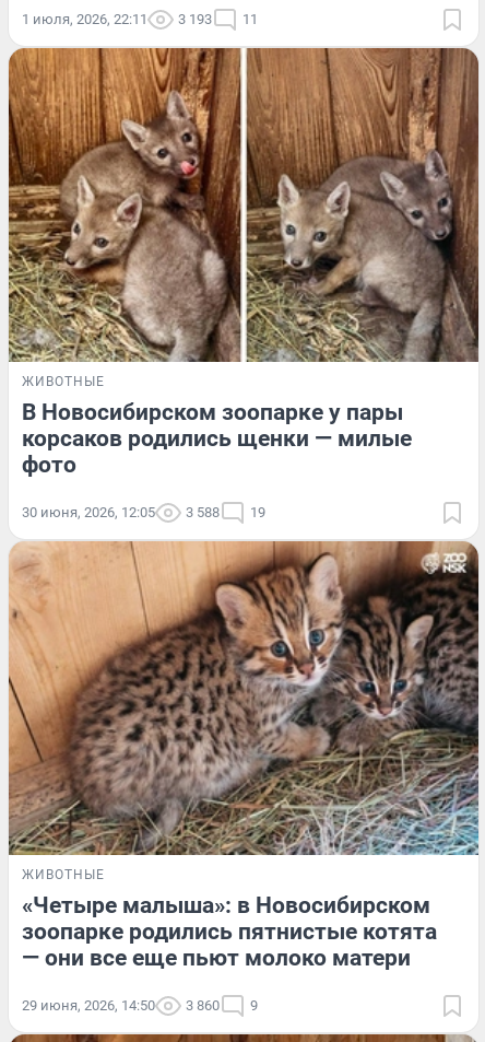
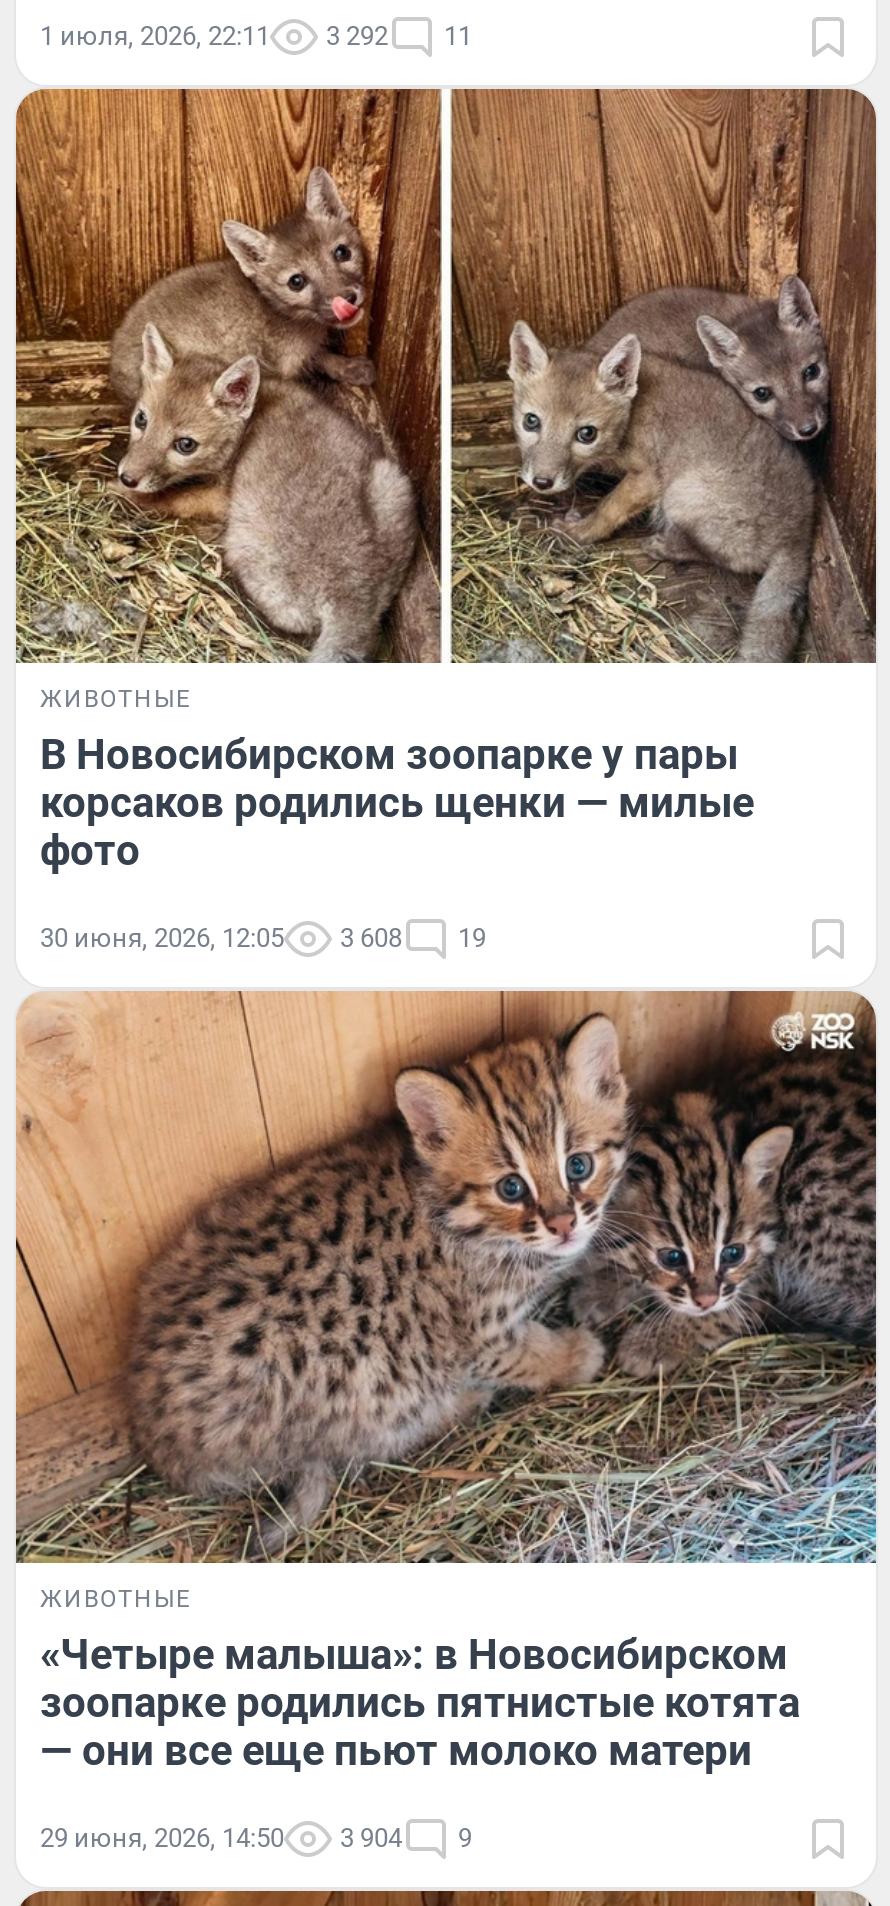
[22,11,258,28] 1 июля, 2026, 22:11 3 193 11 -> [40,20,472,50] 1 июля, 2026, 22:11 3 292 11
[22,504,265,520] 30 июня, 2026, 12:05 3 588 19 -> [40,922,486,952] 30 июня, 2026, 12:05 3 608 19
[22,997,258,1013] 29 июня, 2026, 14:50 3 860 9 -> [40,1823,472,1853] 29 июня, 2026, 14:50 3 904 9

